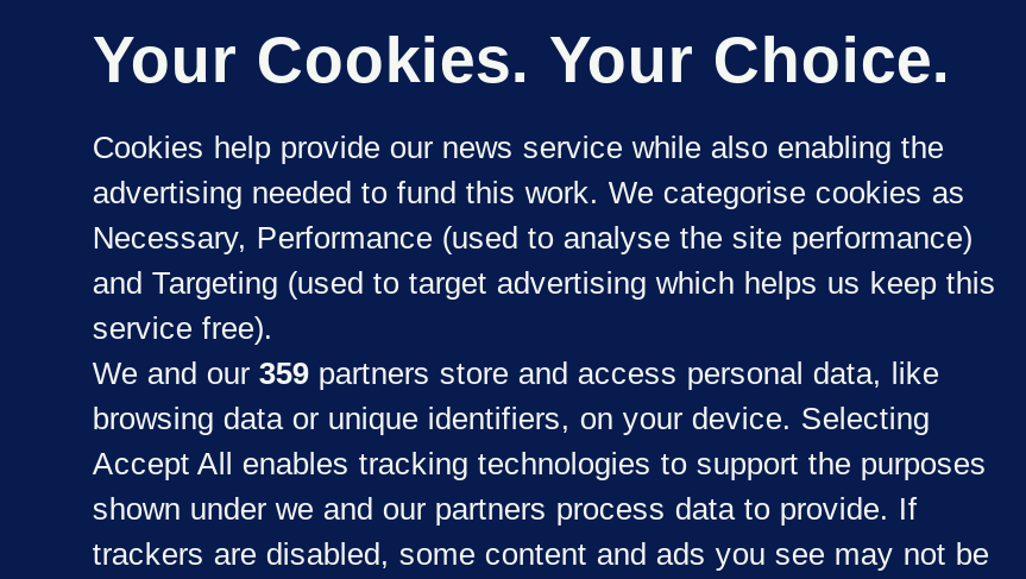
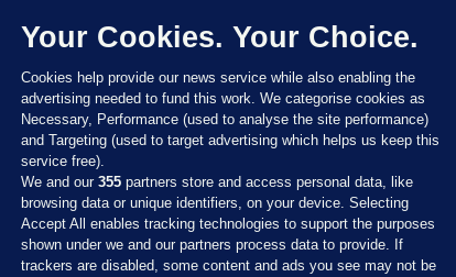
[92,355,939,391] We and our 359 partners store and access personal data, like -> [21,174,413,190] We and our 355 partners store and access personal data, like

